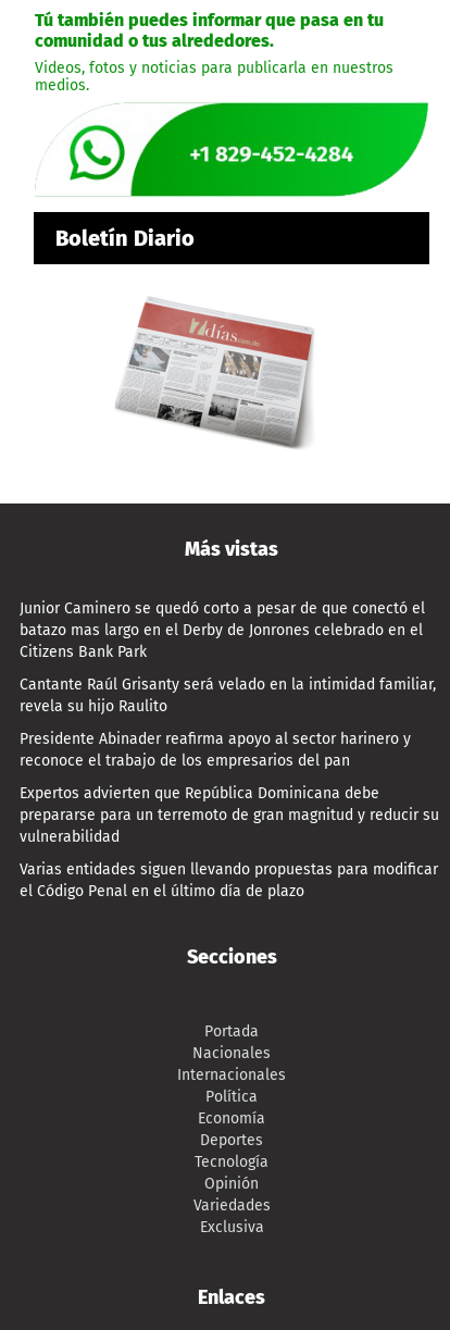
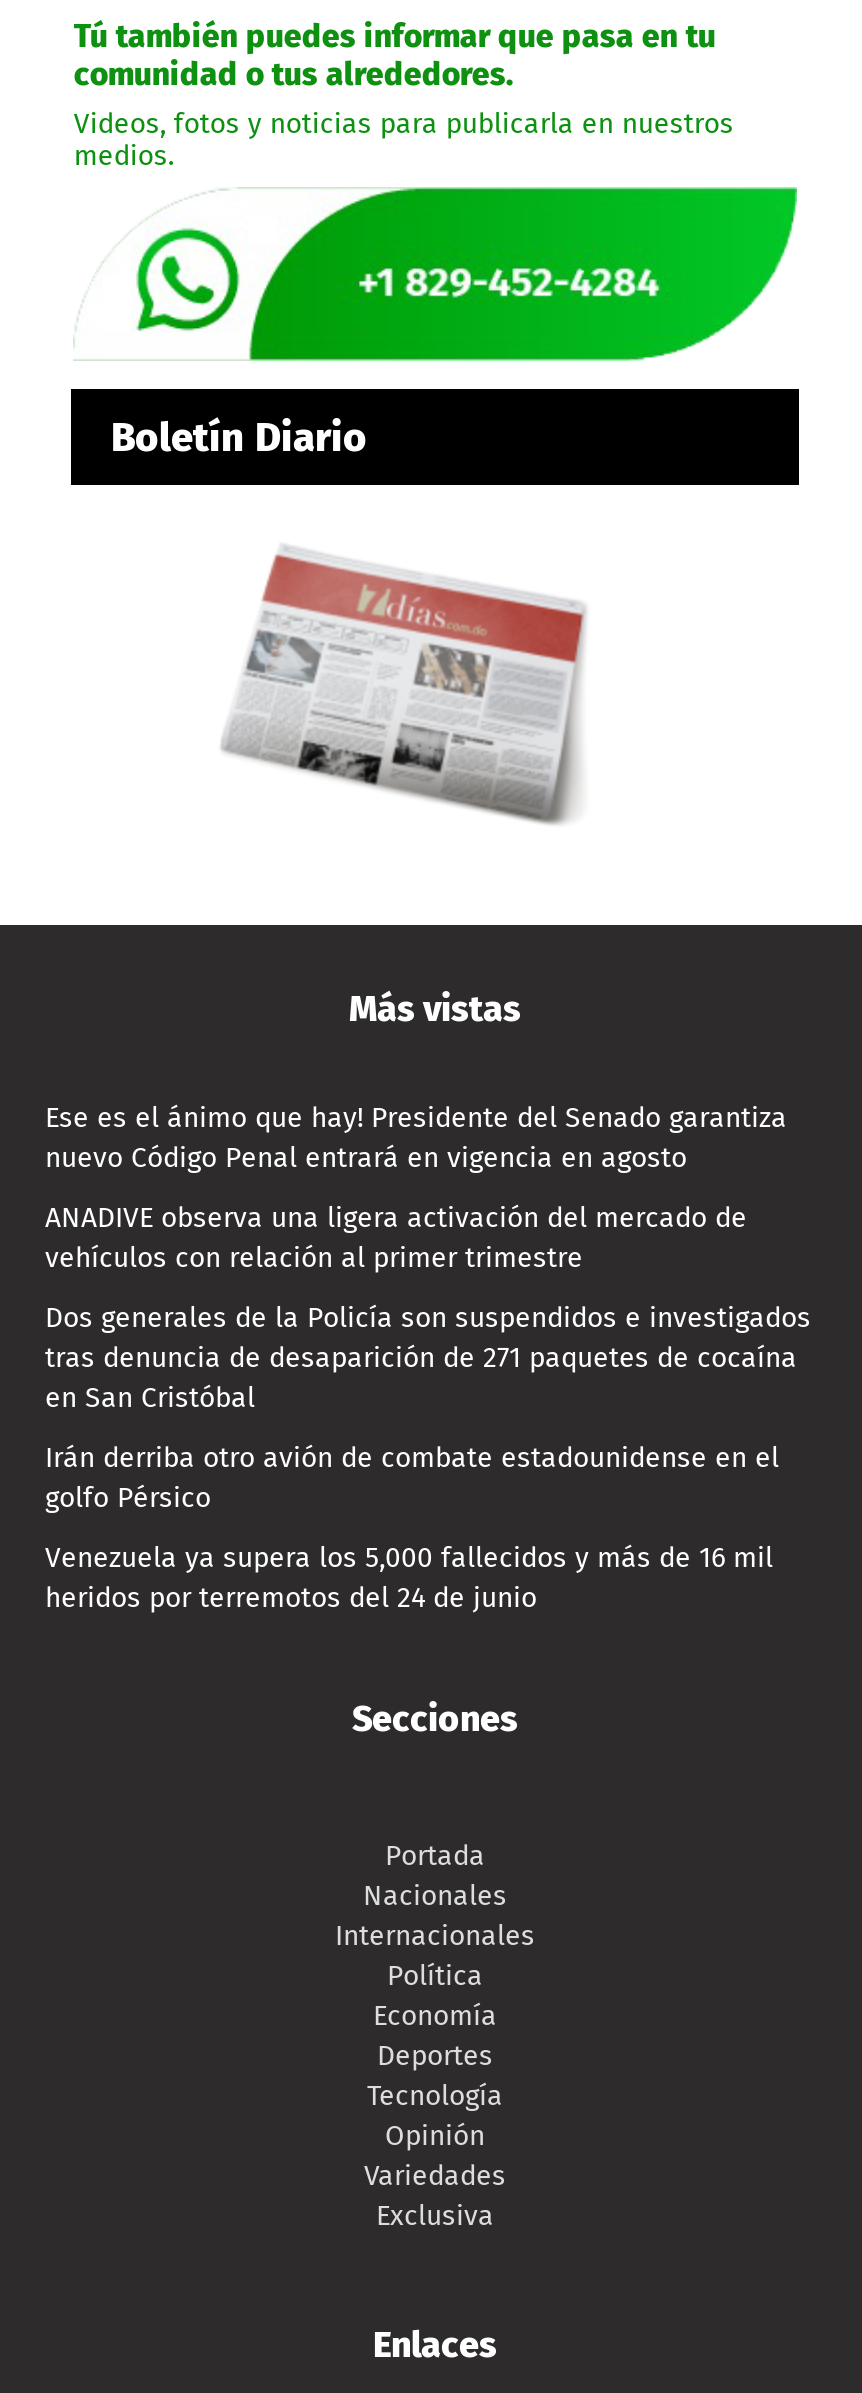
[20,599,425,661] Junior Caminero se quedó corto a pesar de que conectó el | batazo mas largo en el Derby de Jonrones celebrado en el | Citizens Bank Park -> [45,1101,787,1175] Ese es el ánimo que hay! Presidente del Senado garantiza | nuevo Código Penal entrará en vigencia en agosto
[20,675,436,715] Cantante Raúl Grisanty será velado en la intimidad familiar, | revela su hijo Raulito -> [45,1201,747,1275] ANADIVE observa una ligera activación del mercado de | vehículos con relación al primer trimestre
[20,729,411,770] Presidente Abinader reafirma apoyo al sector harinero y | reconoce el trabajo de los empresarios del pan -> [45,1301,811,1415] Dos generales de la Policía son suspendidos e investigados | tras denuncia de desaparición de 271 paquetes de cocaína | en San Cristóbal
[20,784,439,846] Expertos advierten que República Dominicana debe | prepararse para un terremoto de gran magnitud y reducir su | vulnerabilidad -> [45,1441,779,1515] Irán derriba otro avión de combate estadounidense en el | golfo Pérsico
[20,860,438,900] Varias entidades siguen llevando propuestas para modificar | el Código Penal en el último día de plazo -> [45,1541,773,1615] Venezuela ya supera los 5,000 fallecidos y más de 16 mil | heridos por terremotos del 24 de junio

